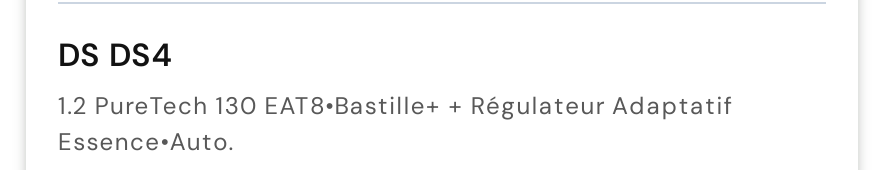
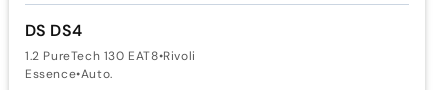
[58,90,733,122] 1.2 PureTech 130 EAT8•Bastille+ + Régulateur Adaptatif -> [25,48,196,64] 1.2 PureTech 130 EAT8•Rivoli

